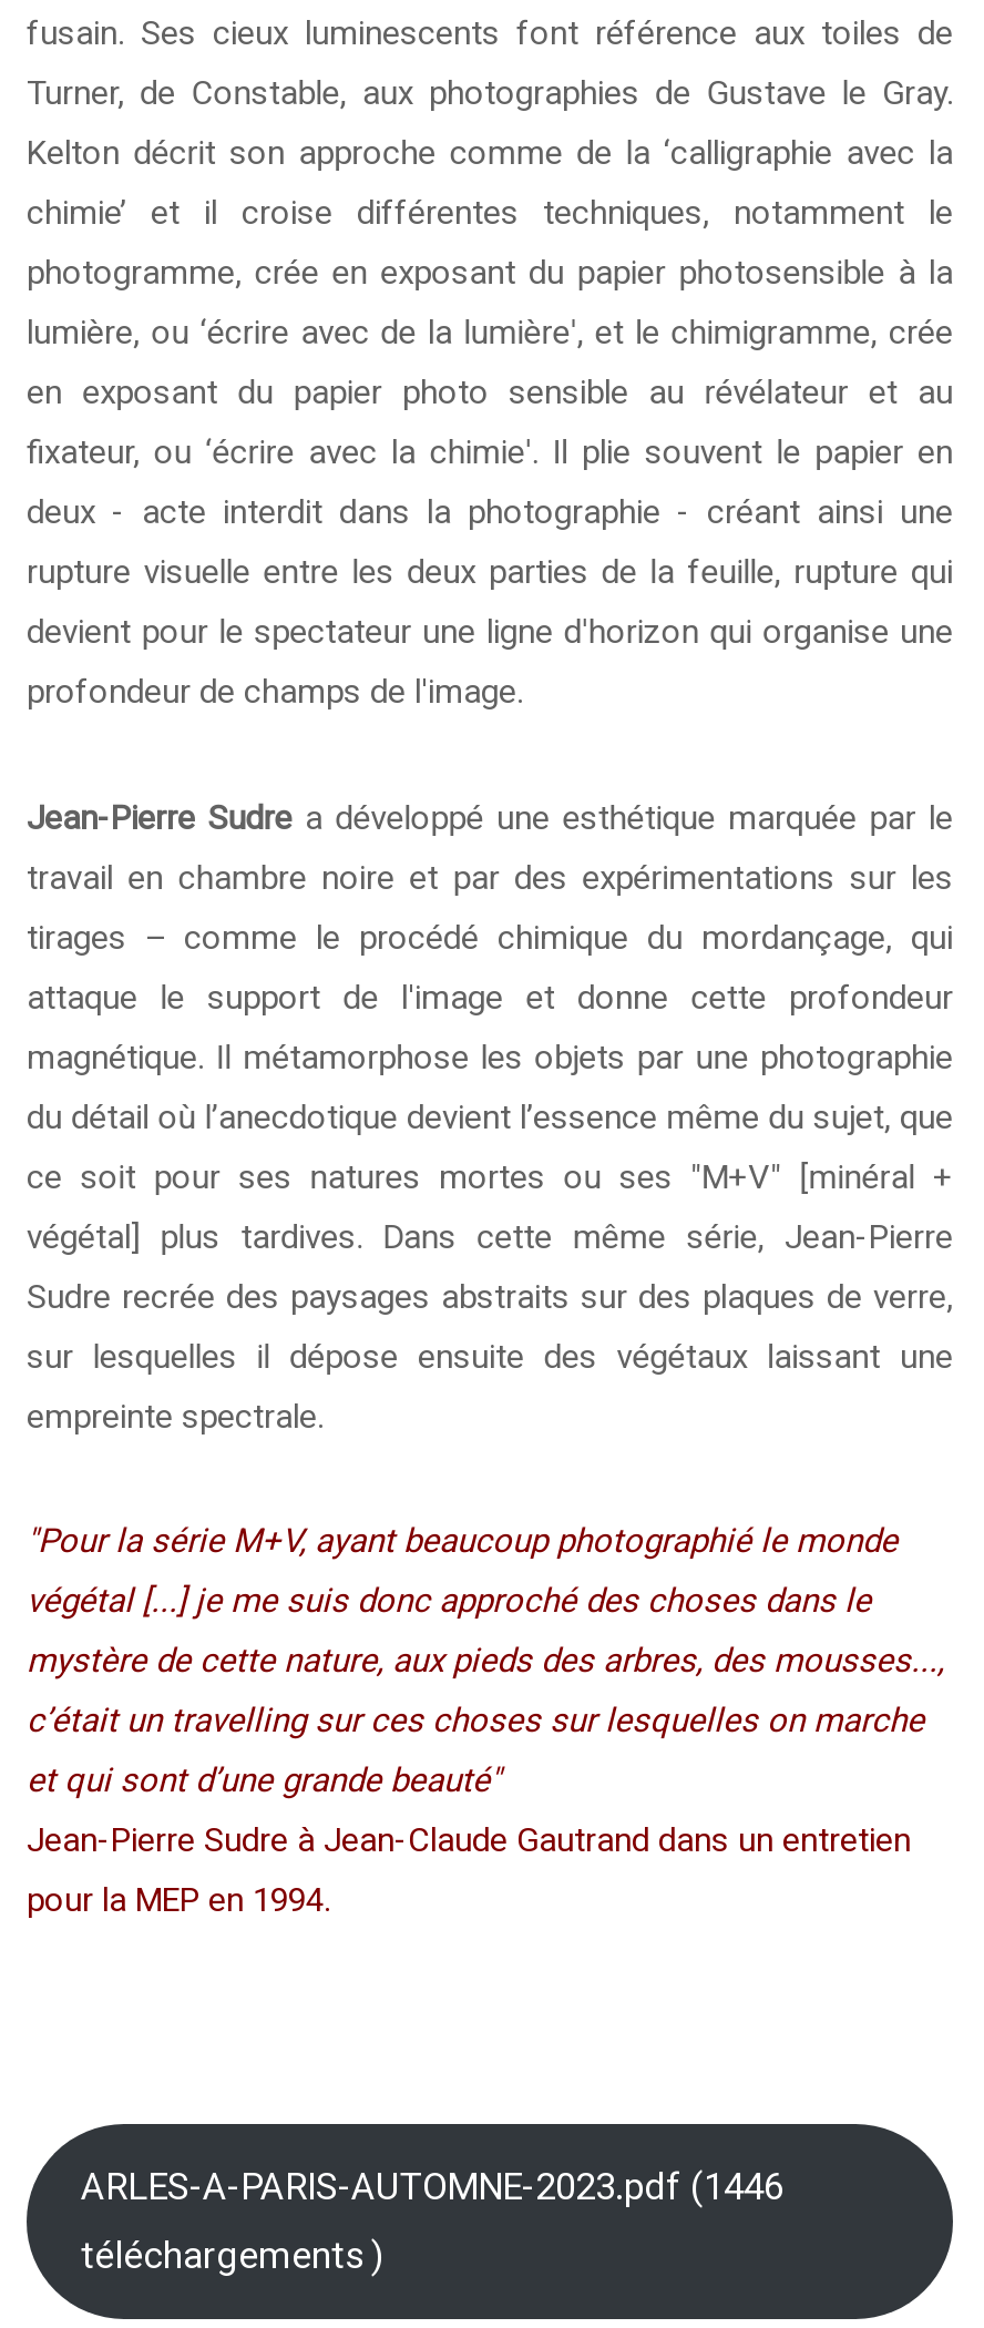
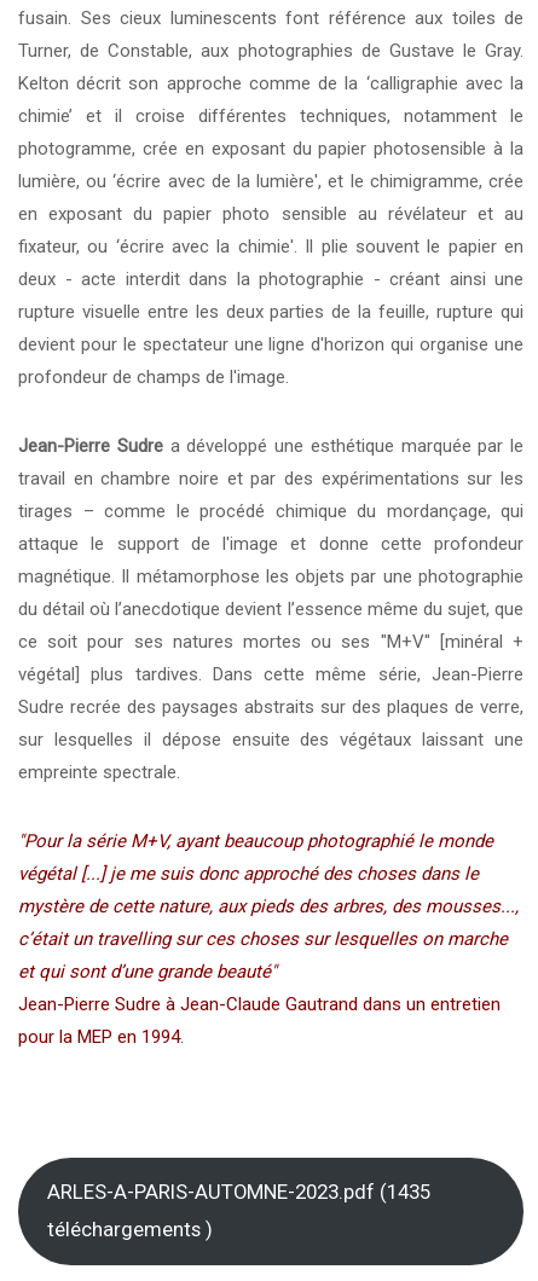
[81,2165,783,2209] ARLES-A-PARIS-AUTOMNE-2023.pdf (1446 -> [48,1180,431,1204] ARLES-A-PARIS-AUTOMNE-2023.pdf (1435

